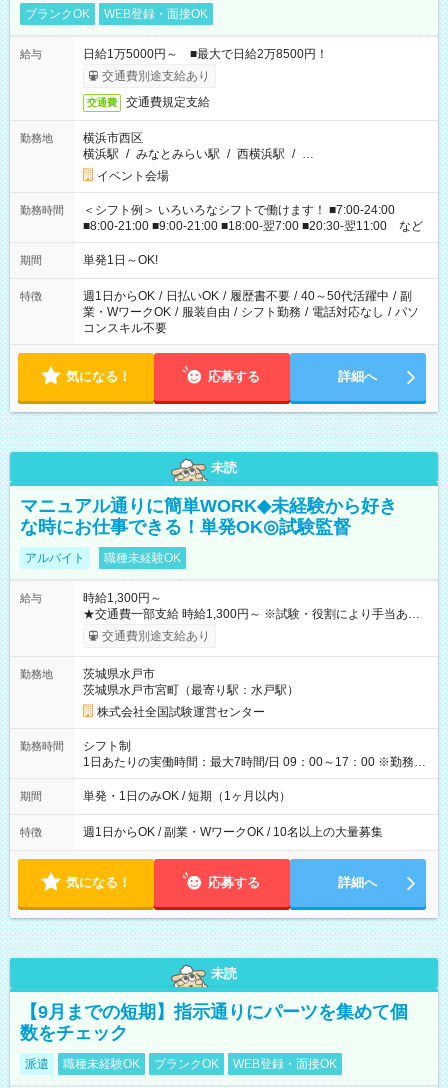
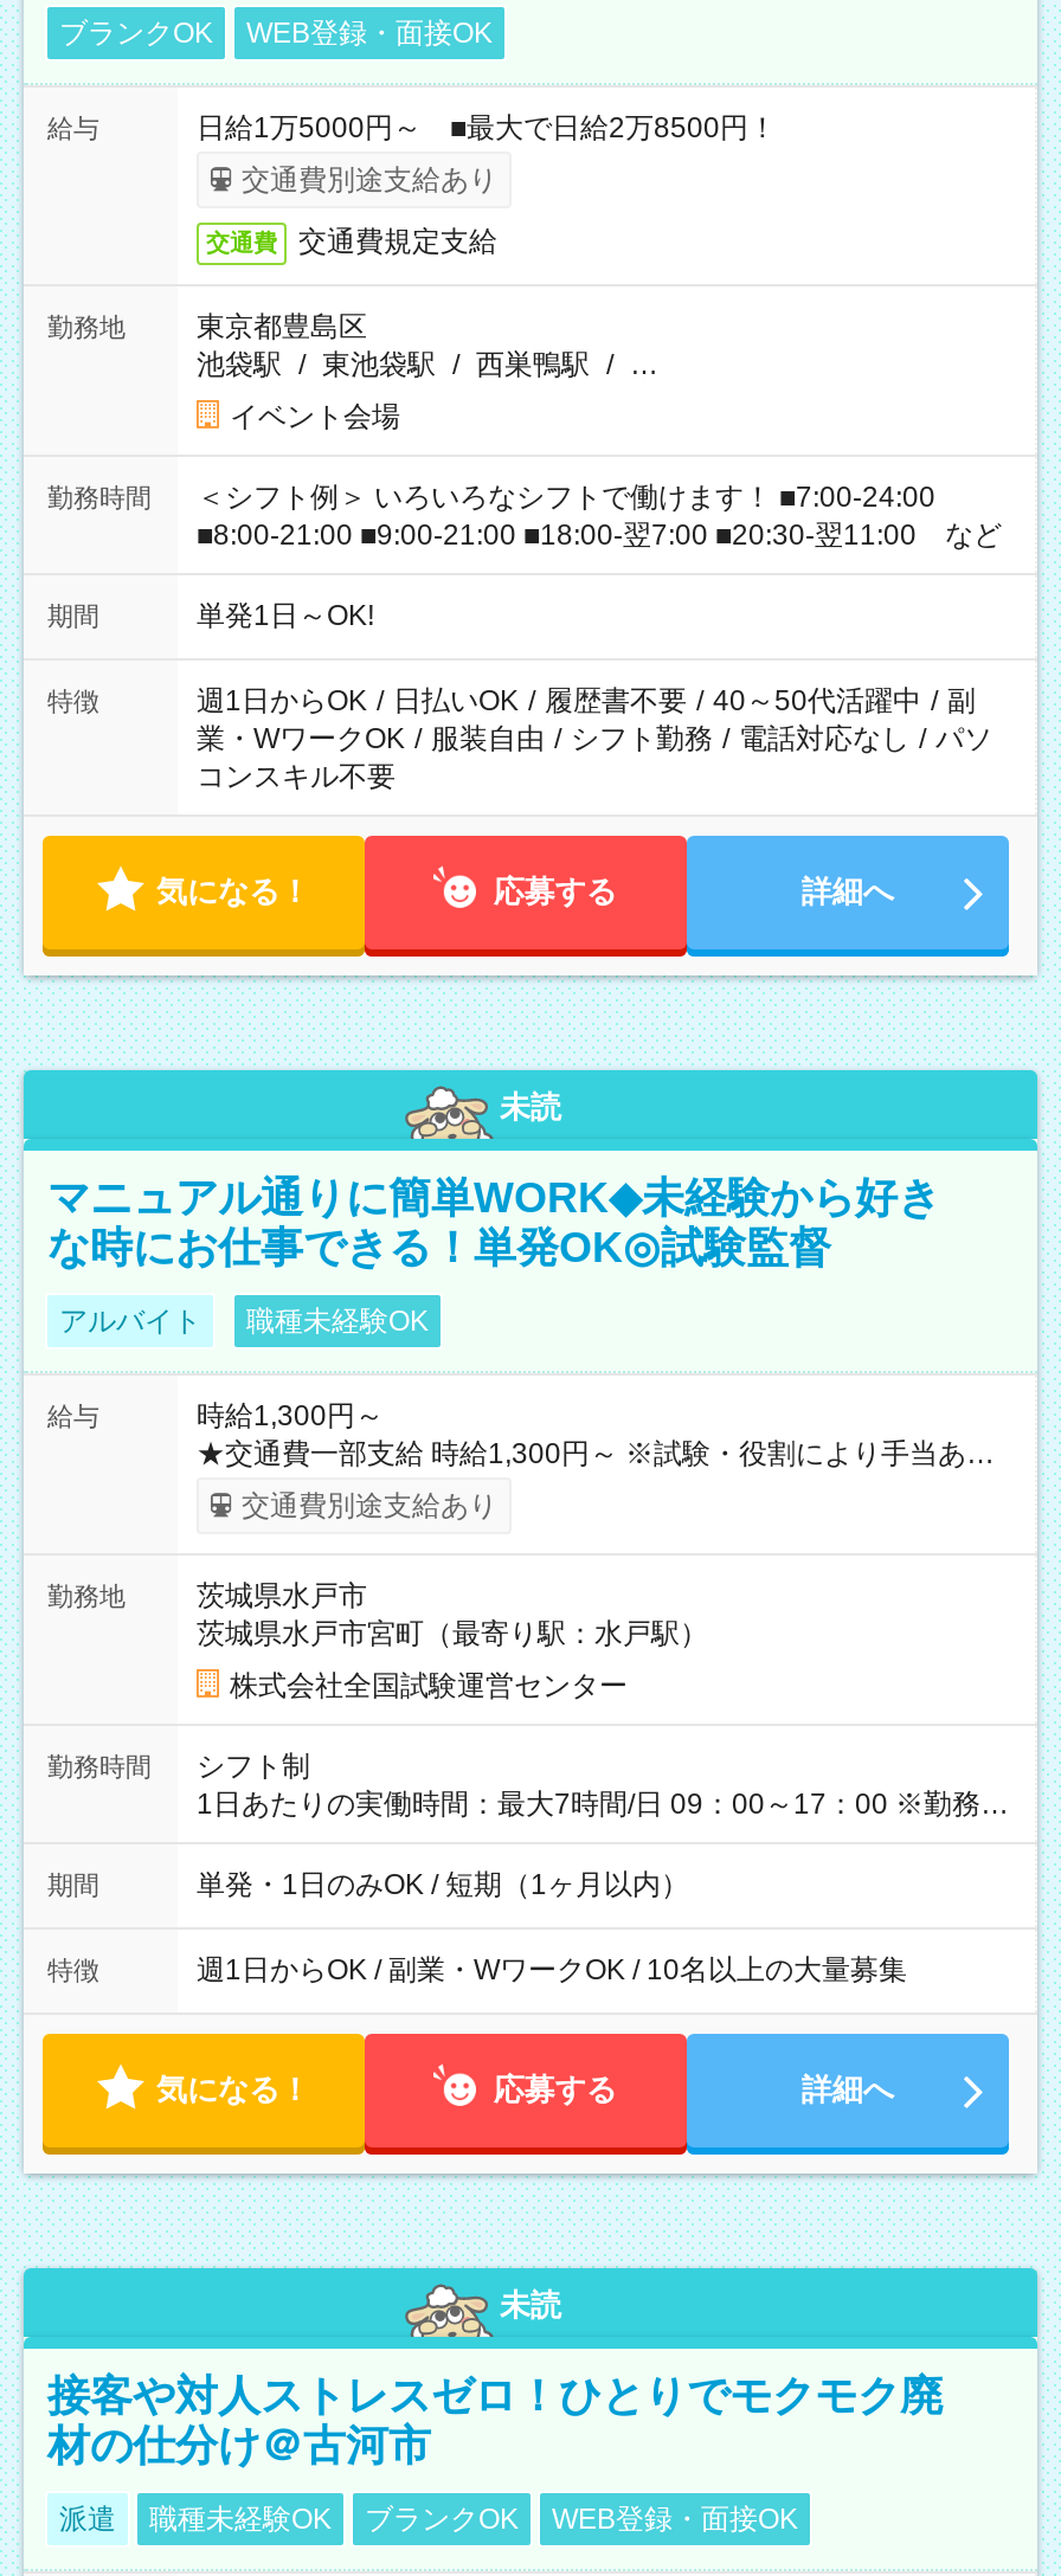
[83,131,314,161] 横浜市西区 | 横浜駅 / みなとみらい駅 / 西横浜駅 / … -> [197,310,658,381] 東京都豊島区 | 池袋駅 / 東池袋駅 / 西巣鴨駅 / …
[20,1002,408,1043] 【9月までの短期】指示通りにパーツを集めて個 | 数をチェック -> [47,2372,943,2469] 接客や対人ストレスゼロ！ひとりでモクモク廃 | 材の仕分け＠古河市

